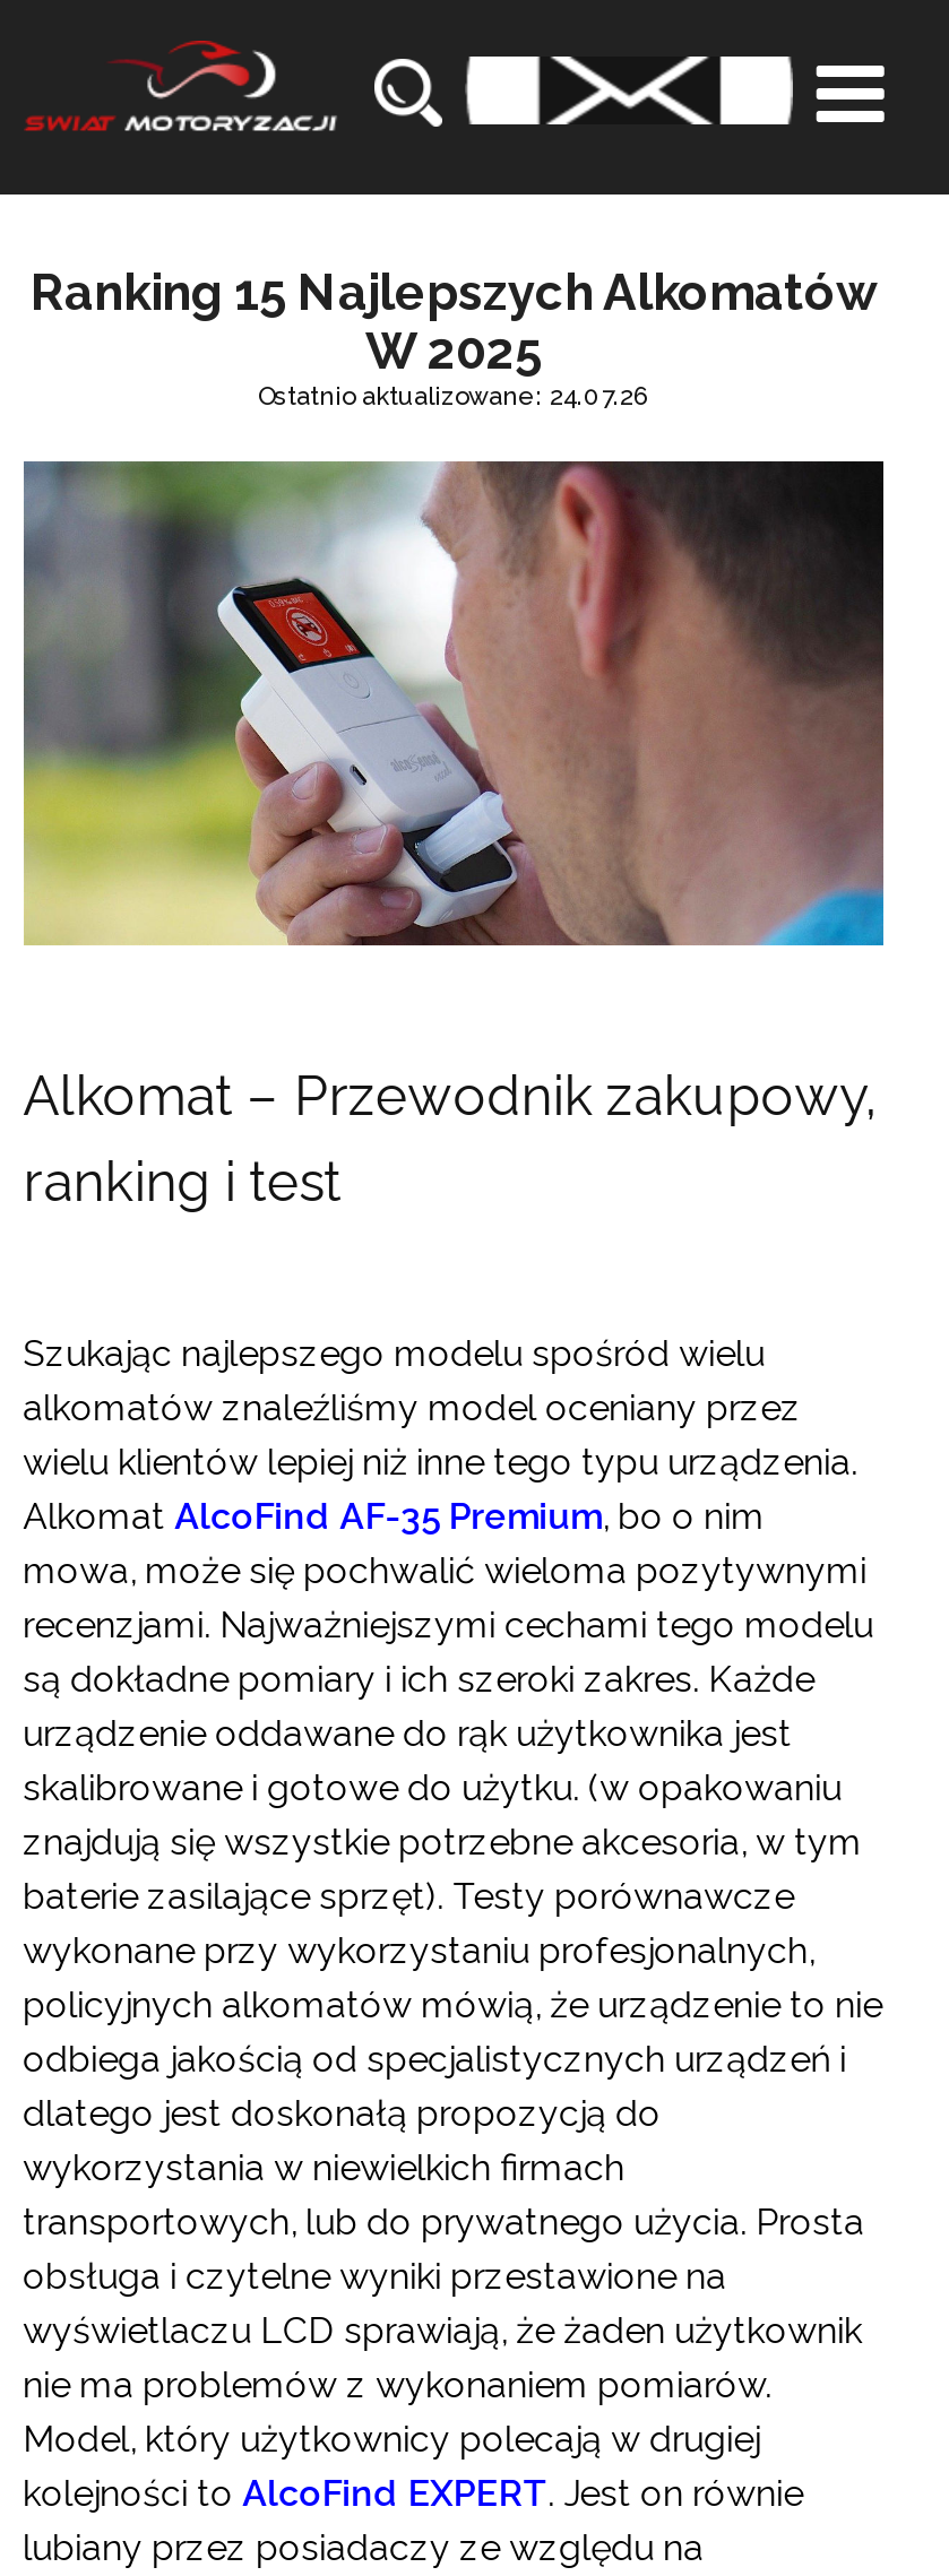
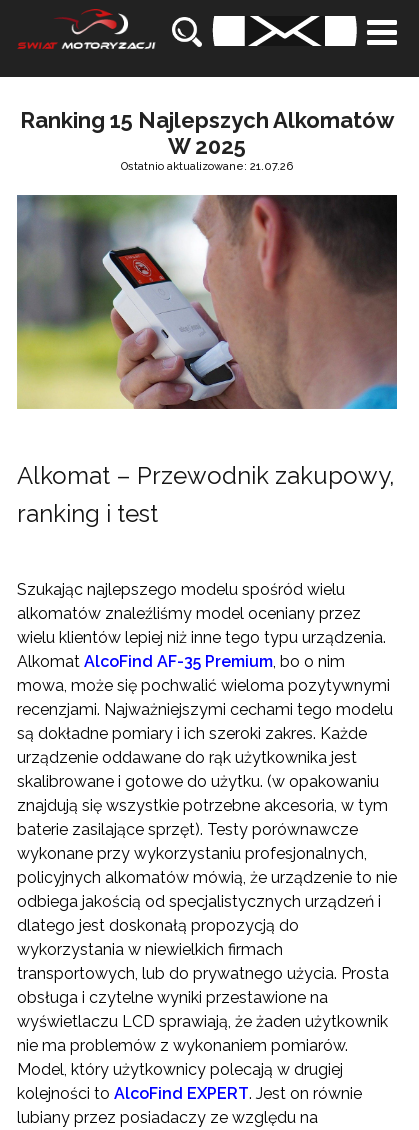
[258,382,649,412] Ostatnio aktualizowane: 24.07.26 -> [121,160,293,173] Ostatnio aktualizowane: 21.07.26

